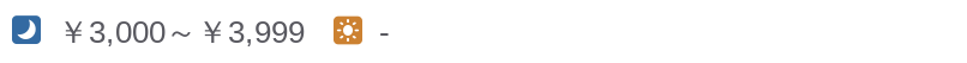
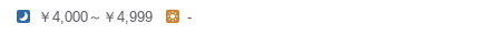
[58,15,305,51] ￥3,000～￥3,999 -> [38,9,153,26] ￥4,000～￥4,999

